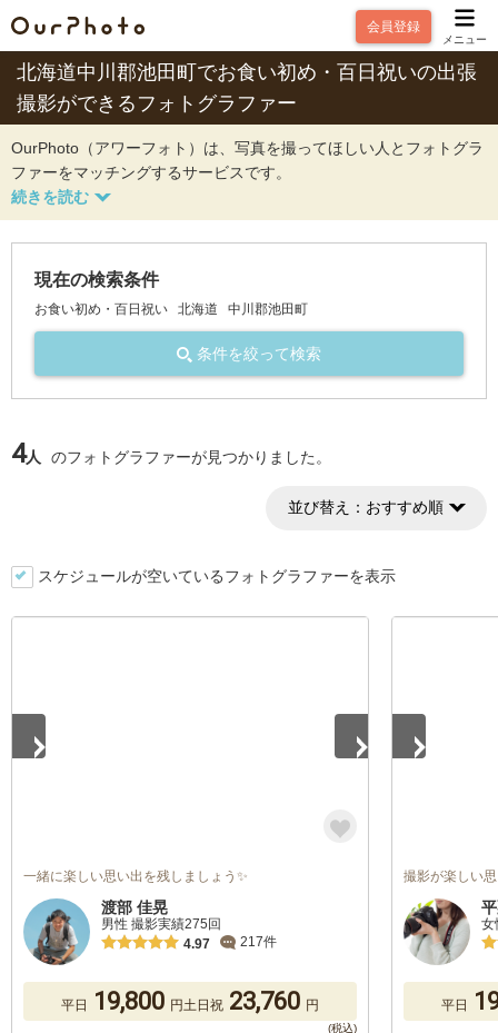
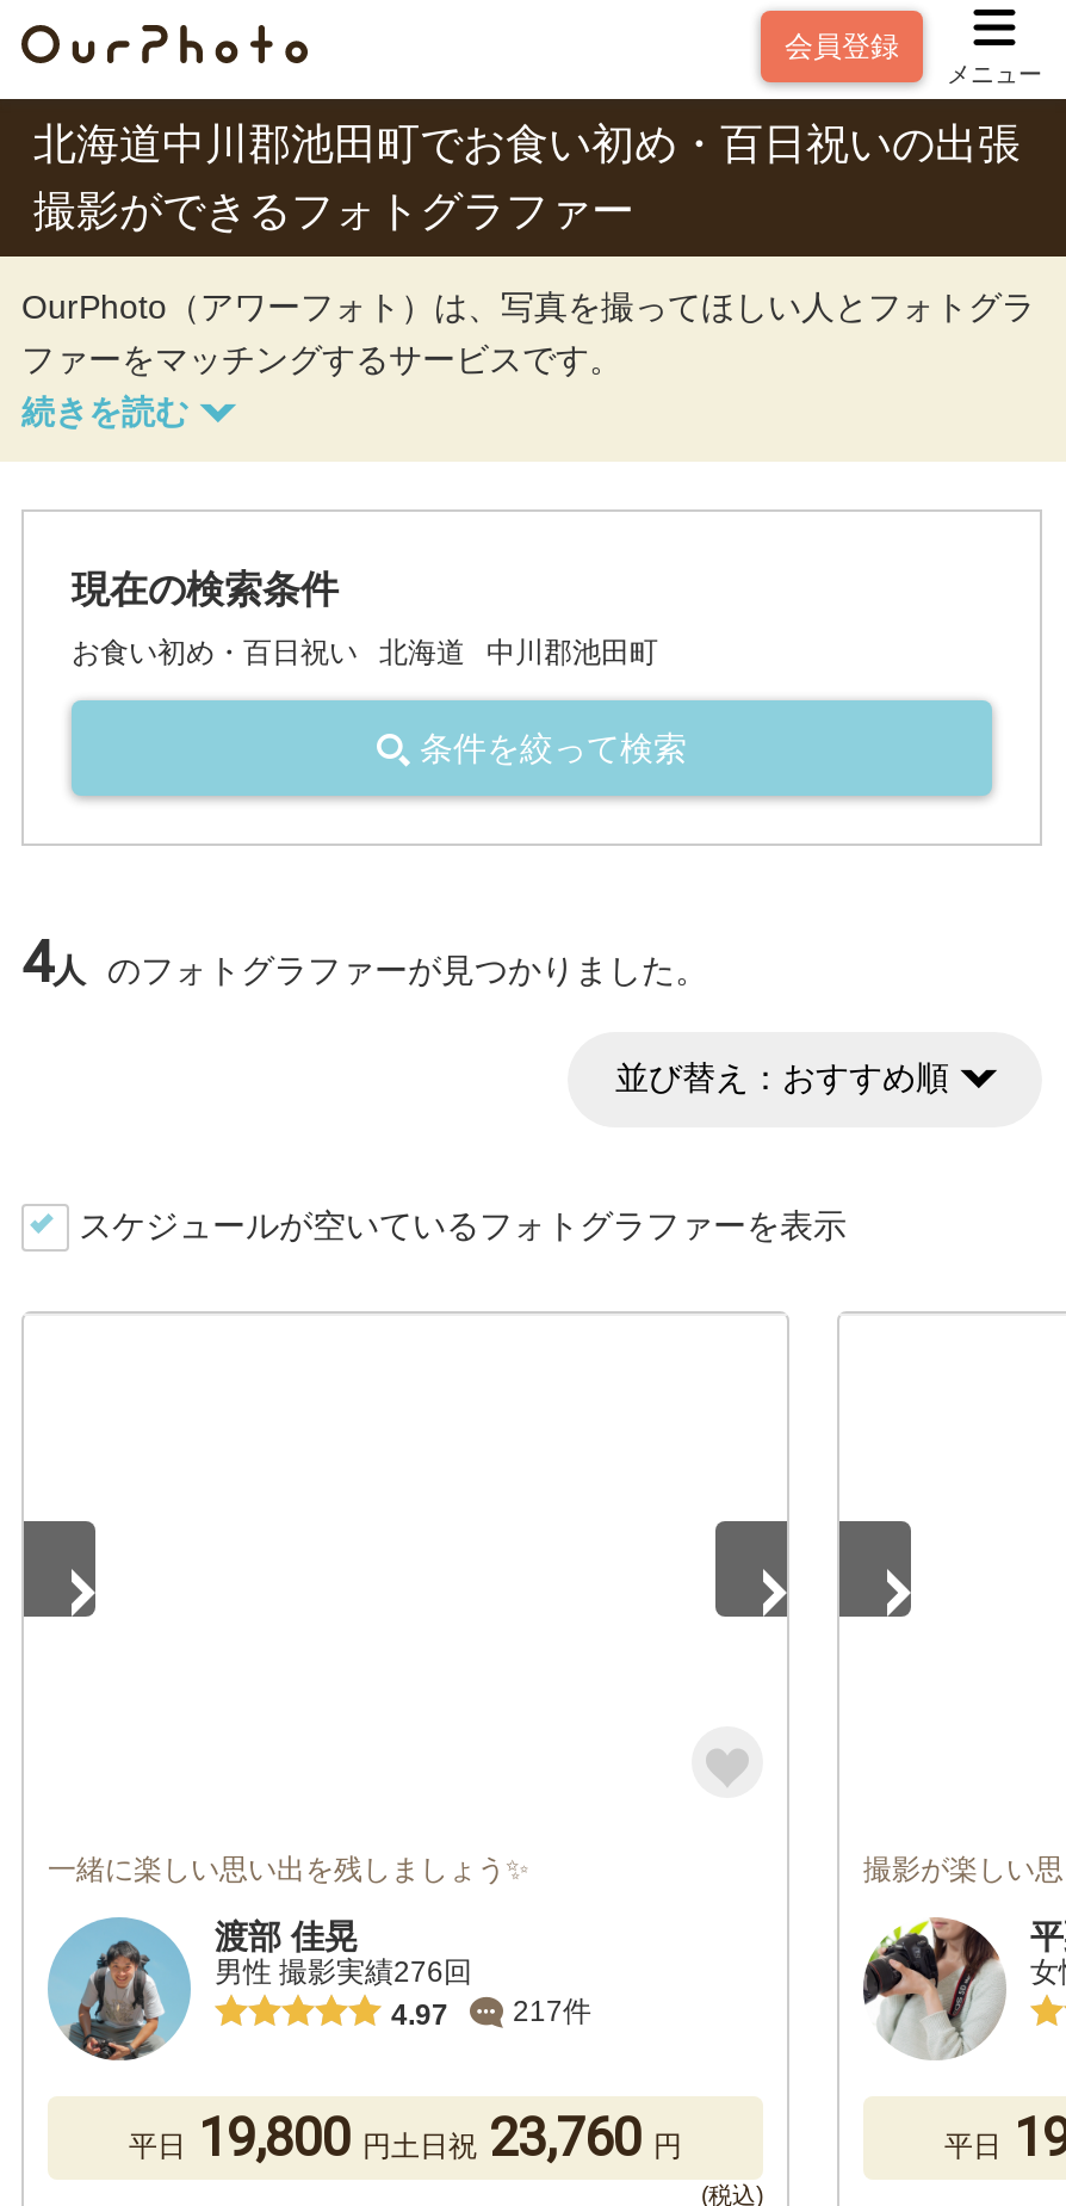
[101,917,221,932] 男性 撮影実績275回 -> [215,1956,472,1990] 男性 撮影実績276回

